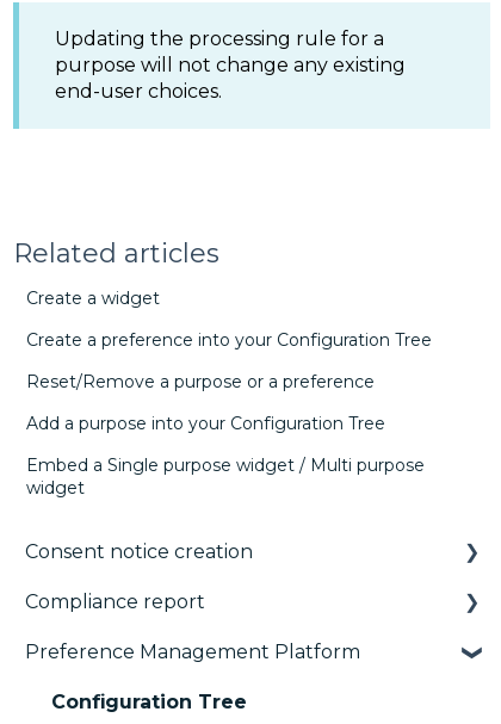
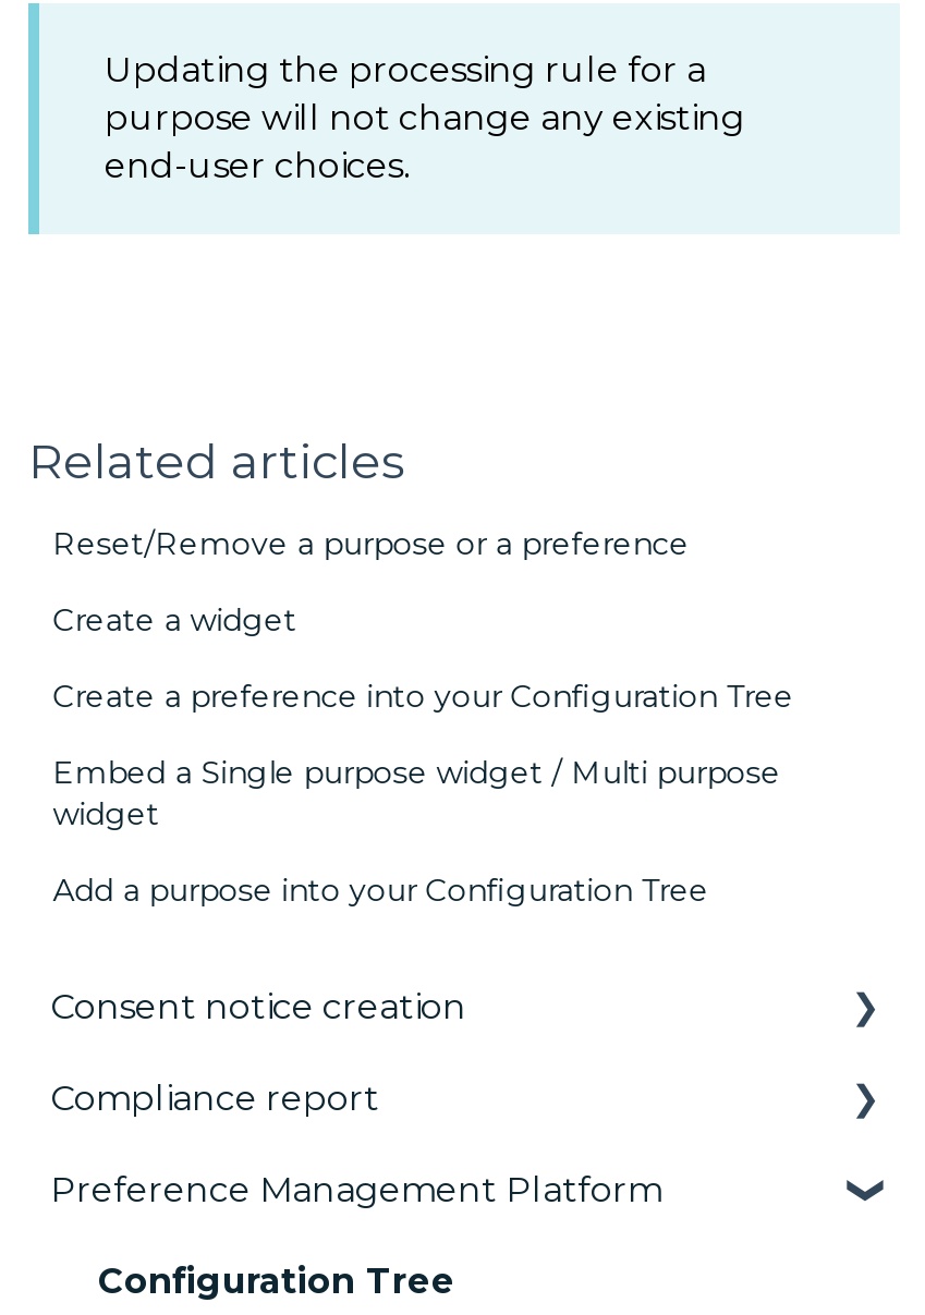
moved [26,288,432,351] -> [53,601,794,717]: Create a widget | Create a preference into your Configuration Tree
moved [26,371,375,393] -> [53,525,689,564]: Reset/Remove a purpose or a preference
moved [26,413,386,435] -> [53,871,709,911]: Add a purpose into your Configuration Tree
moved [26,455,425,499] -> [53,754,781,834]: Embed a Single purpose widget / Multi purpose | widget

